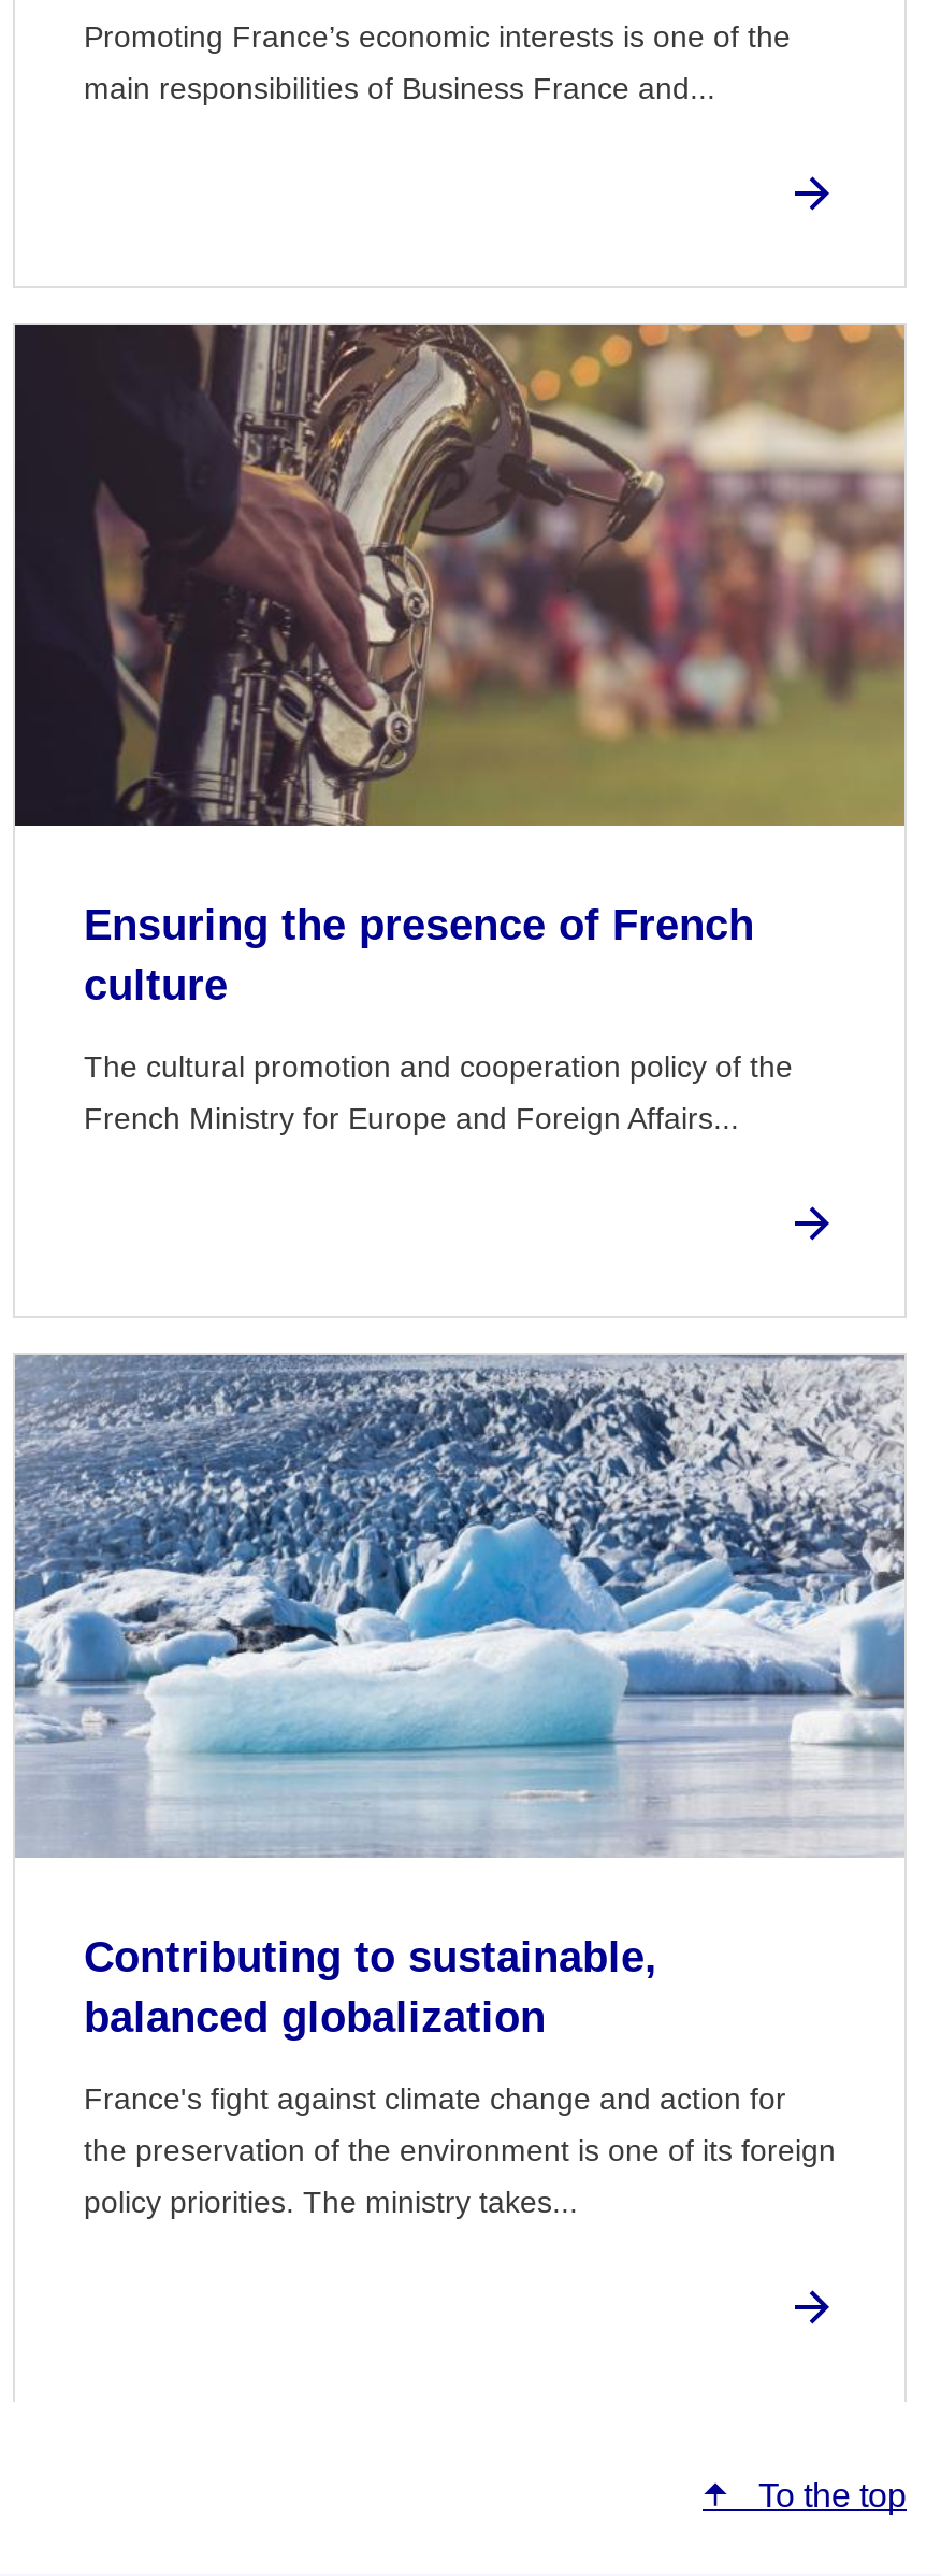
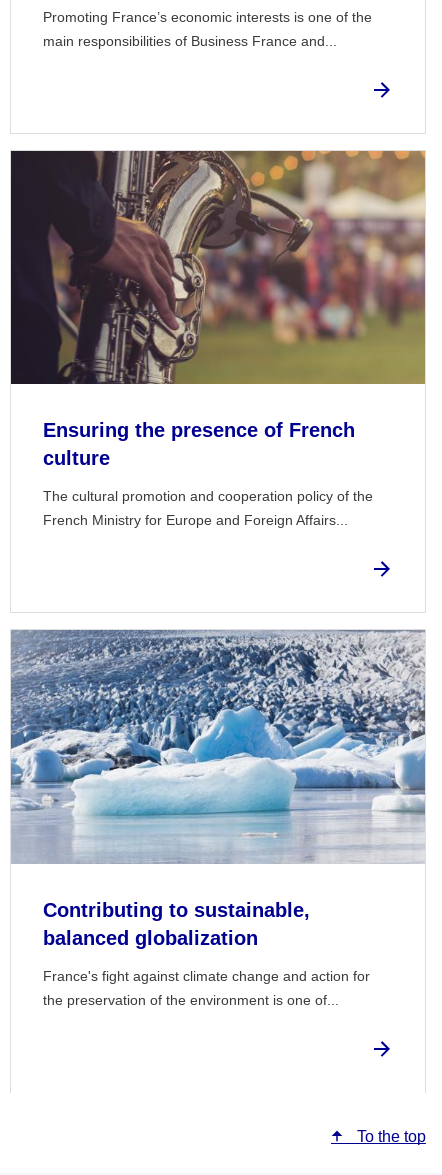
[84,2132,836,2218] the preservation of the environment is one of its foreign | policy priorities. The ministry takes... -> [43,992,339,1008] the preservation of the environment is one of...

